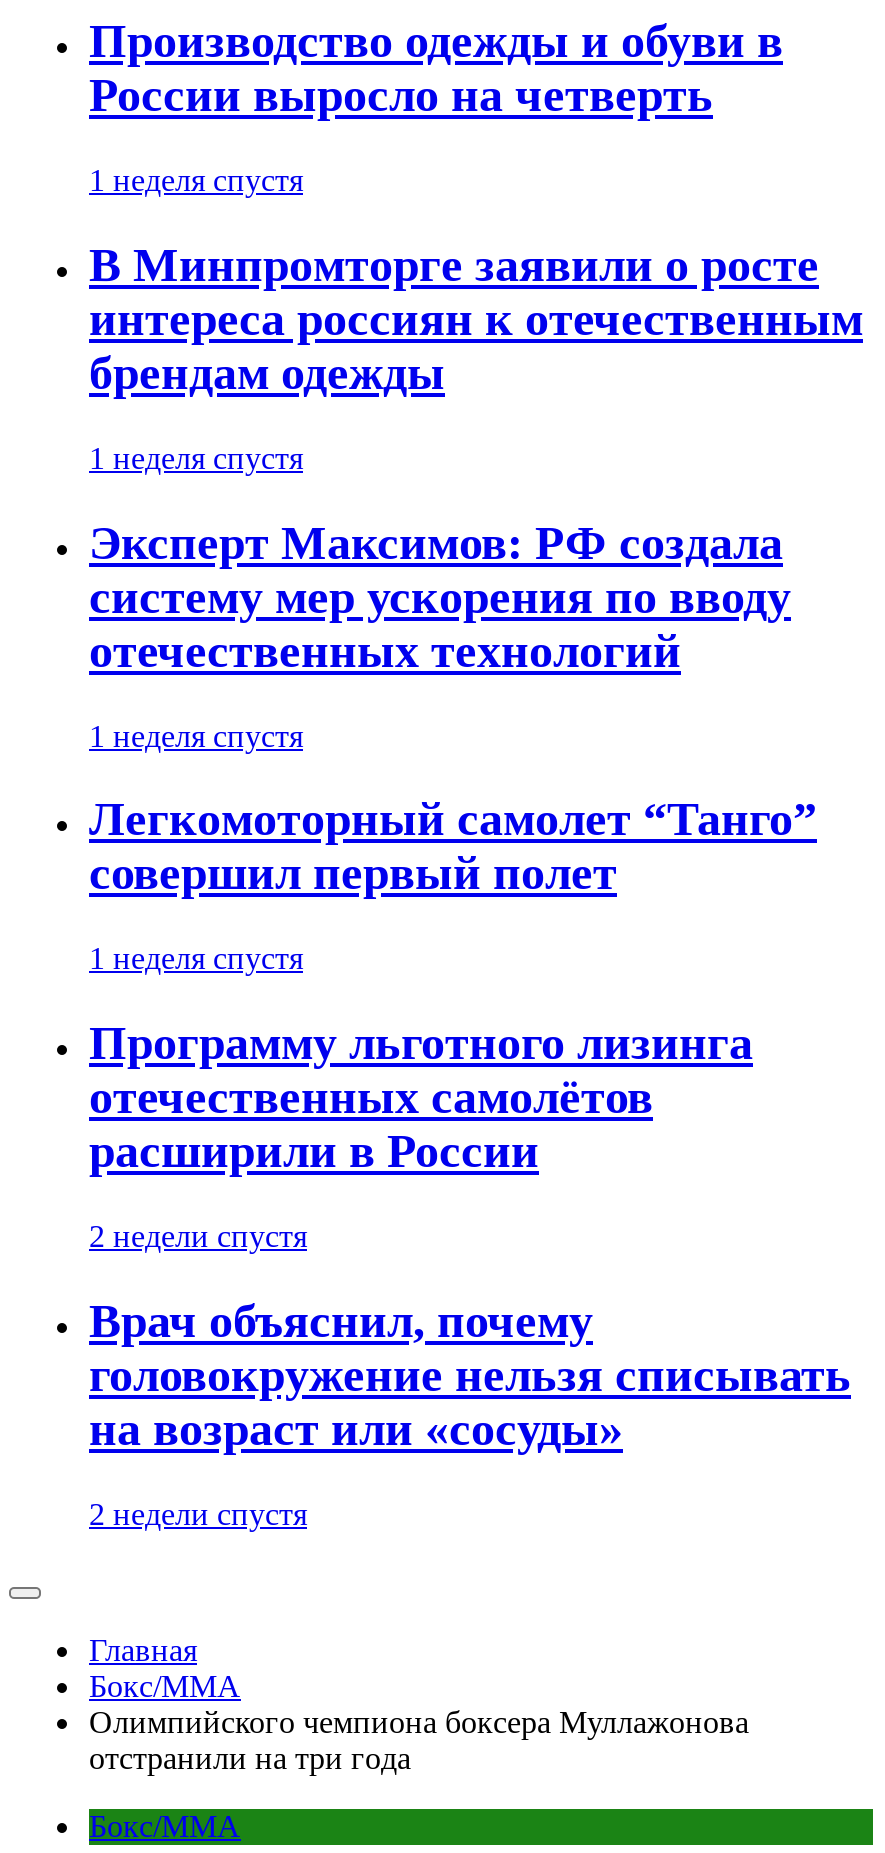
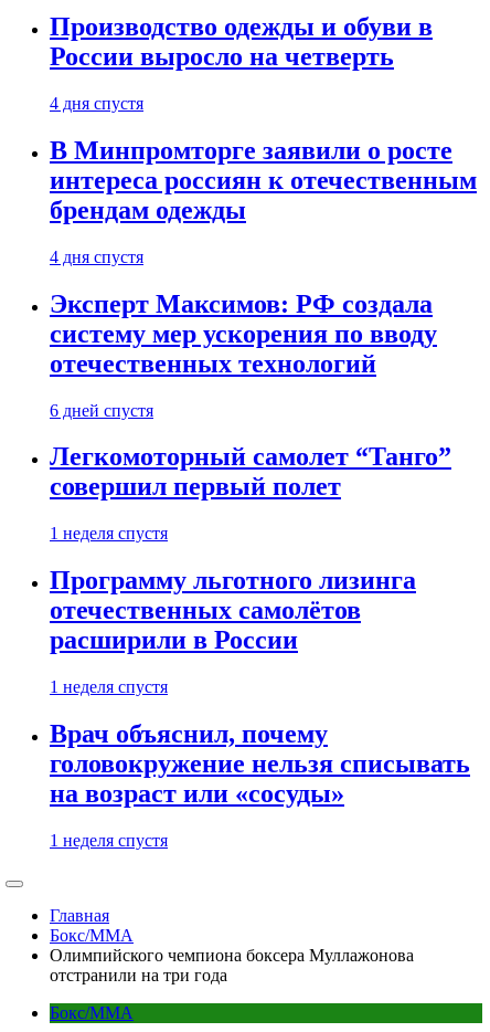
[89,163,303,197] 1 неделя спустя -> [50,94,143,113] 4 дня спустя
[89,441,303,475] 1 неделя спустя -> [50,247,143,266] 4 дня спустя
[89,718,303,752] 1 неделя спустя -> [50,401,153,419] 6 дней спустя
[89,1219,307,1253] 2 недели спустя -> [50,678,168,696] 1 неделя спустя
[89,1497,307,1531] 2 недели спустя -> [50,831,168,850] 1 неделя спустя

